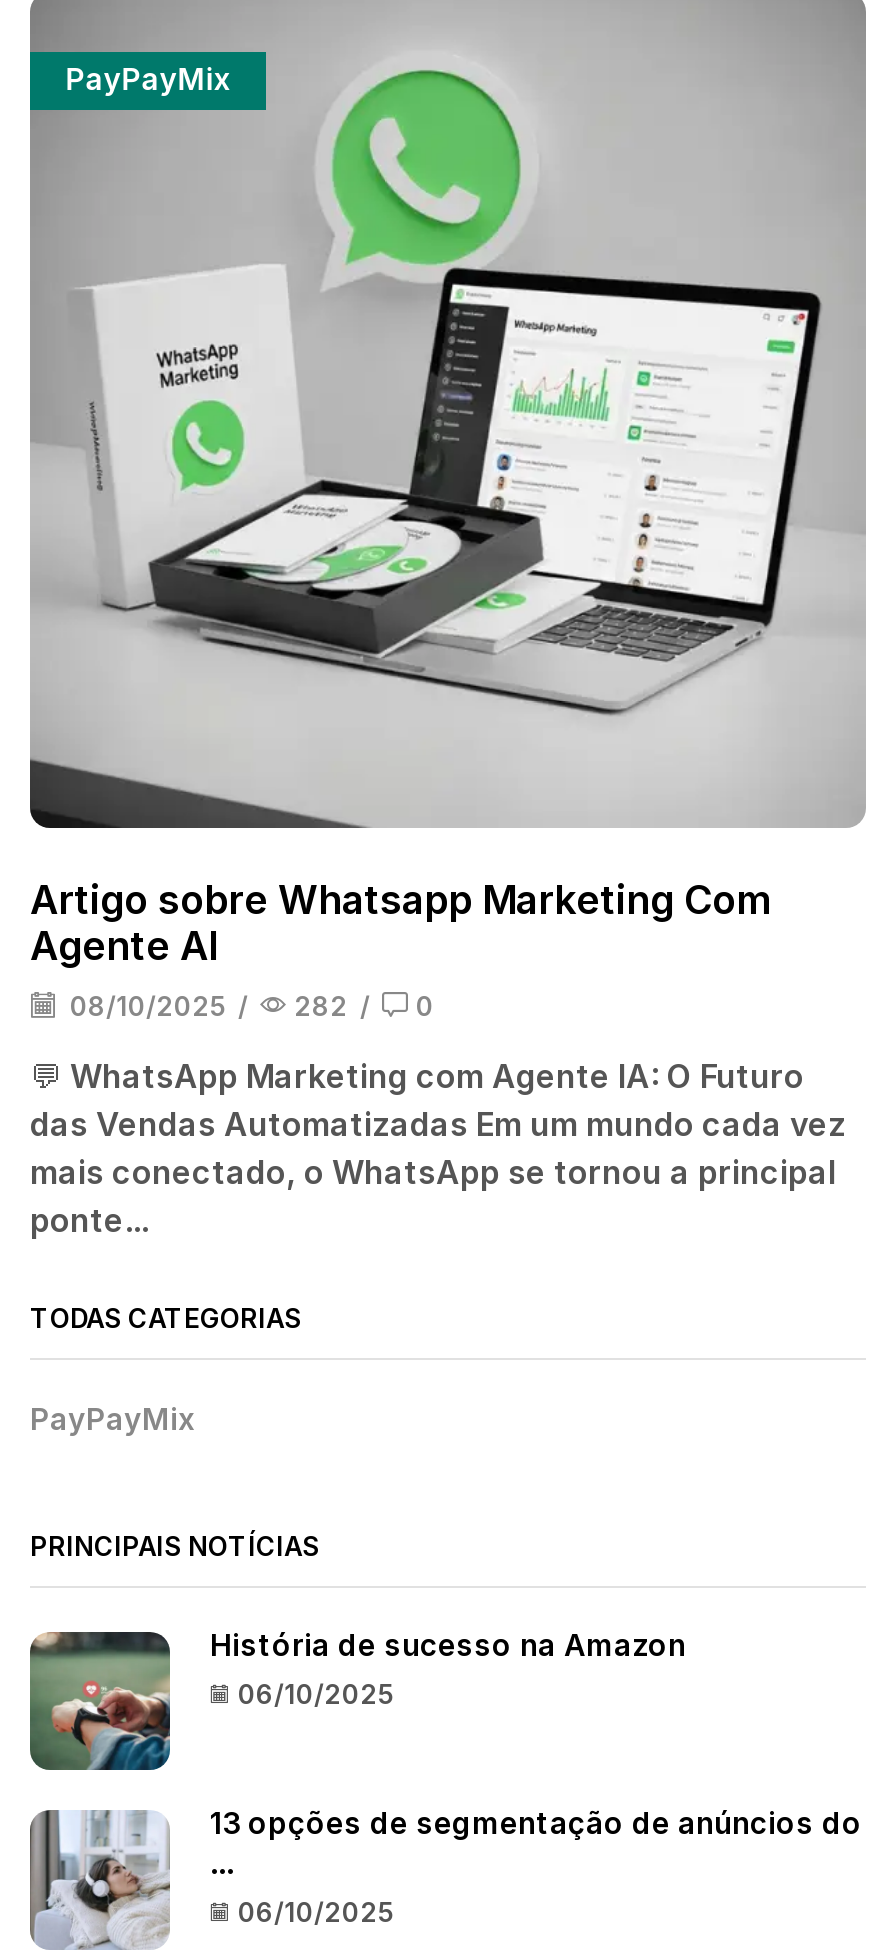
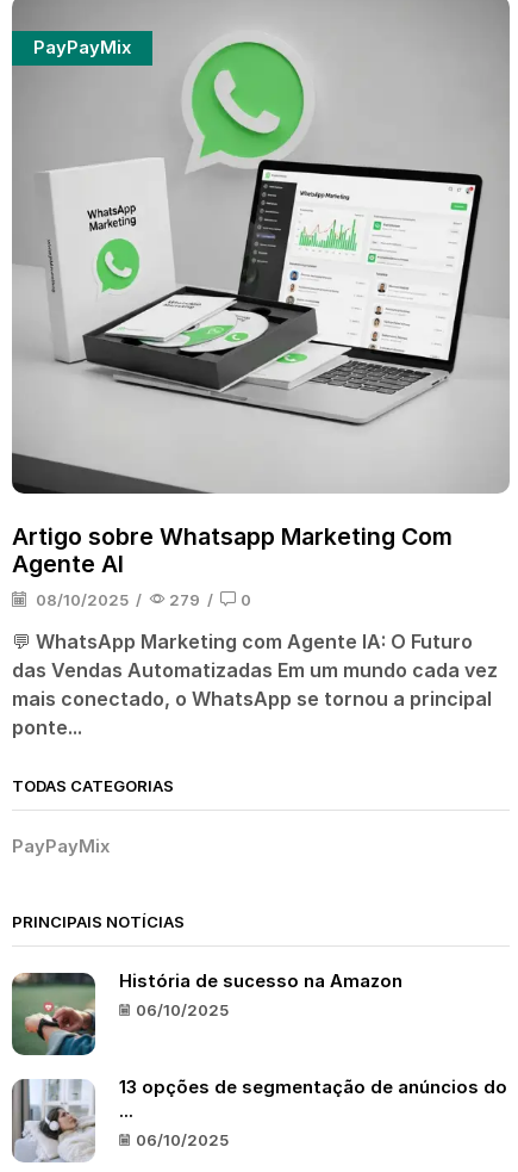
[64,990,434,1022] 08/10/2025 / 282 / 0 -> [32,590,251,609] 08/10/2025 / 279 / 0

